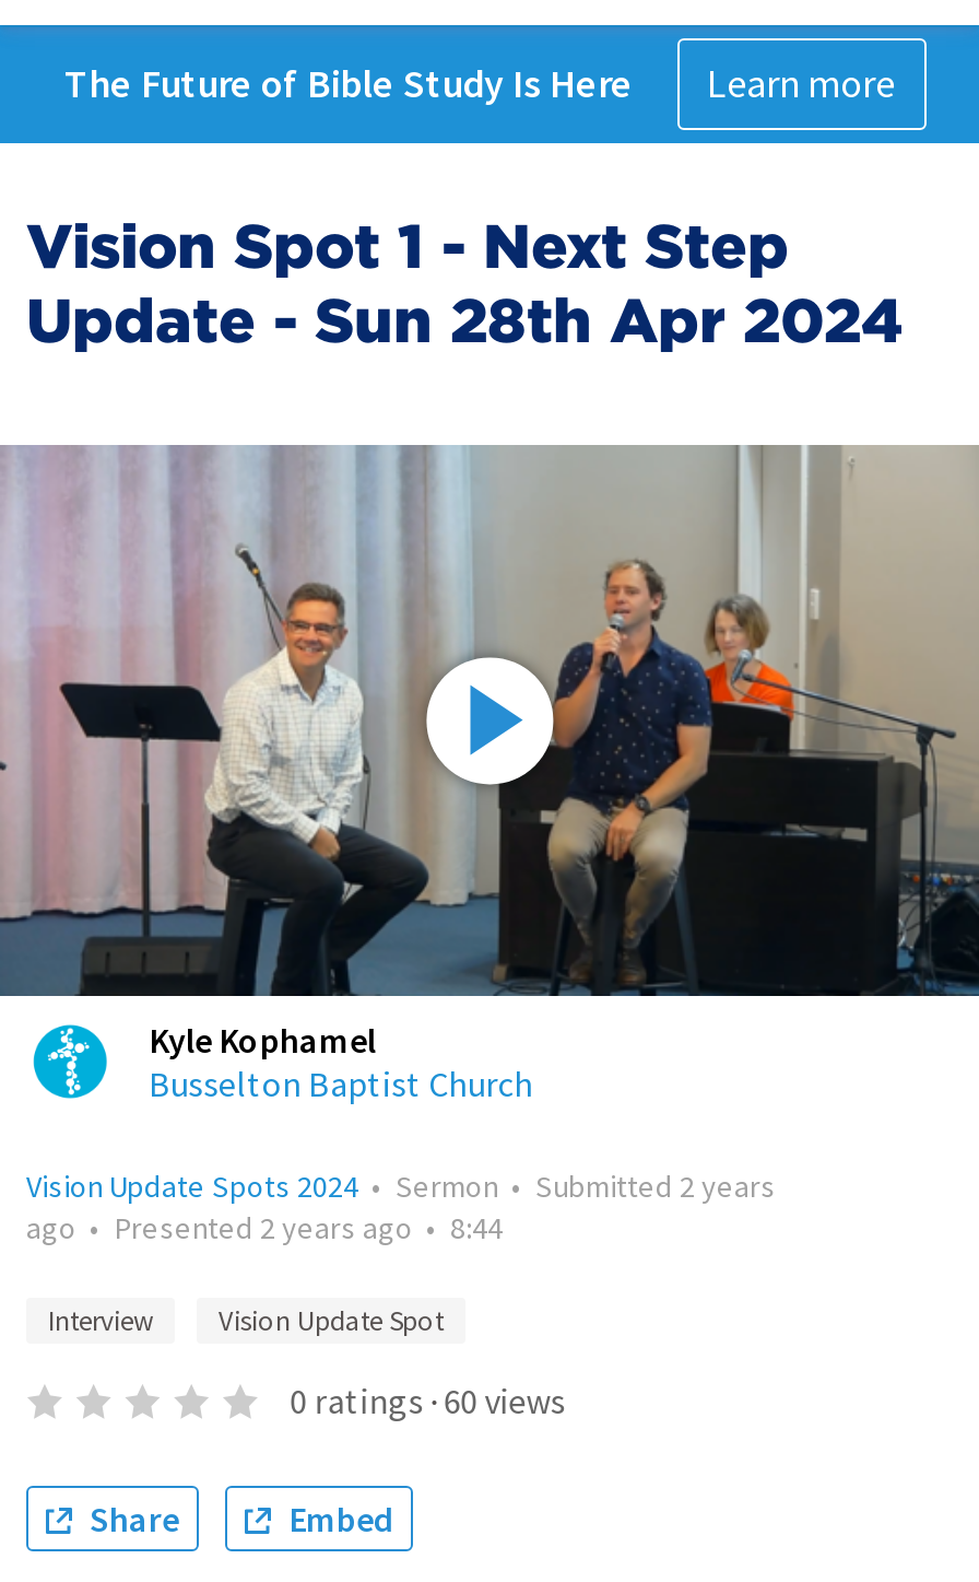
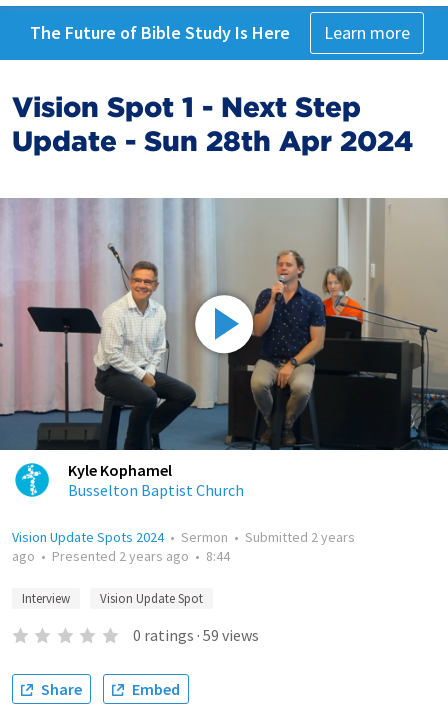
[290,1379,565,1422] 0 ratings · 60 views -> [133,625,259,645] 0 ratings · 59 views

